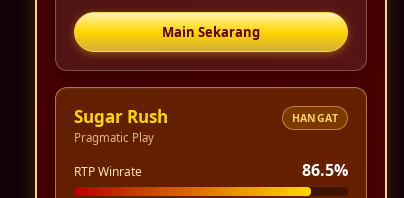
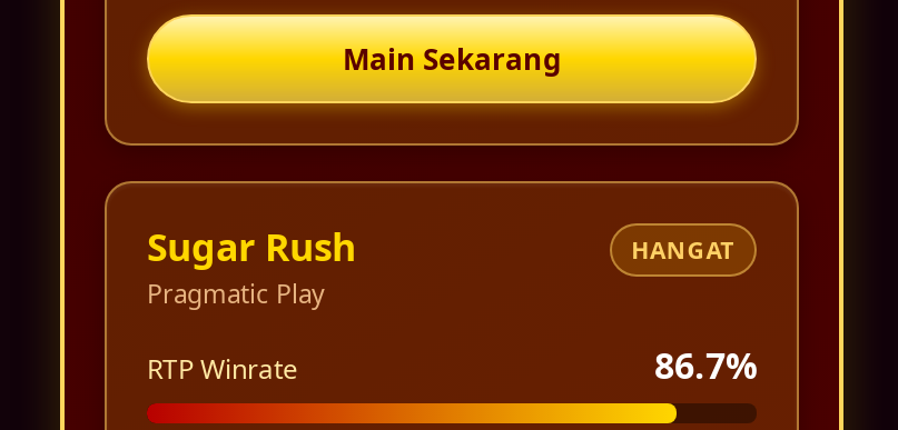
[302,159,348,181] 86.5% -> [654,341,757,390] 86.7%

